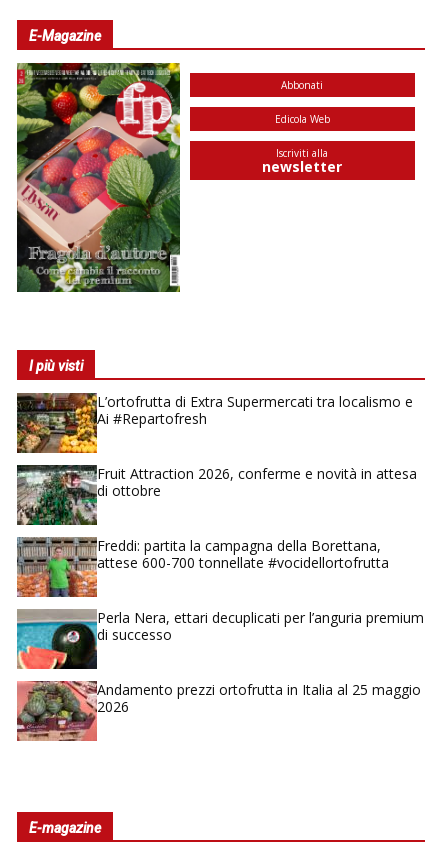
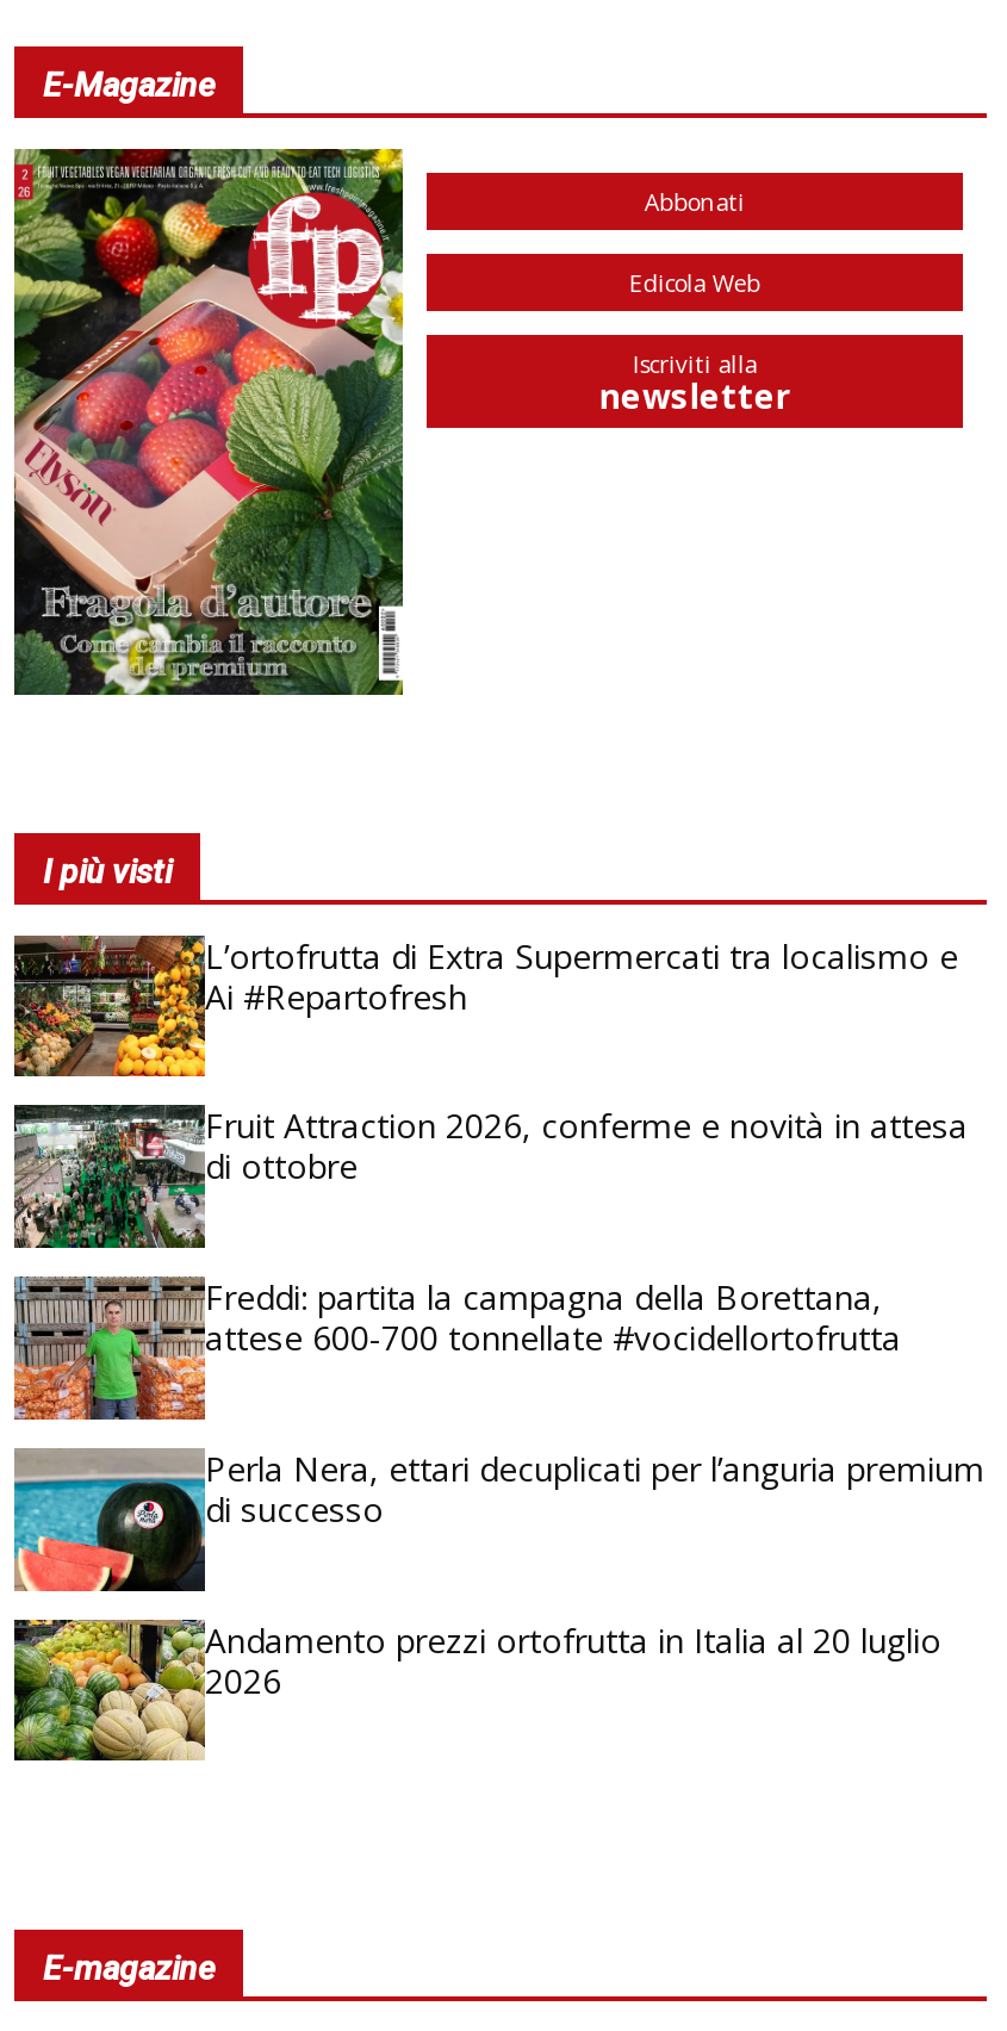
[16,679,421,742] [image] | Andamento prezzi ortofrutta in Italia al 25 maggio -> [12,1616,941,1763] [image] | Andamento prezzi ortofrutta in Italia al 20 luglio

